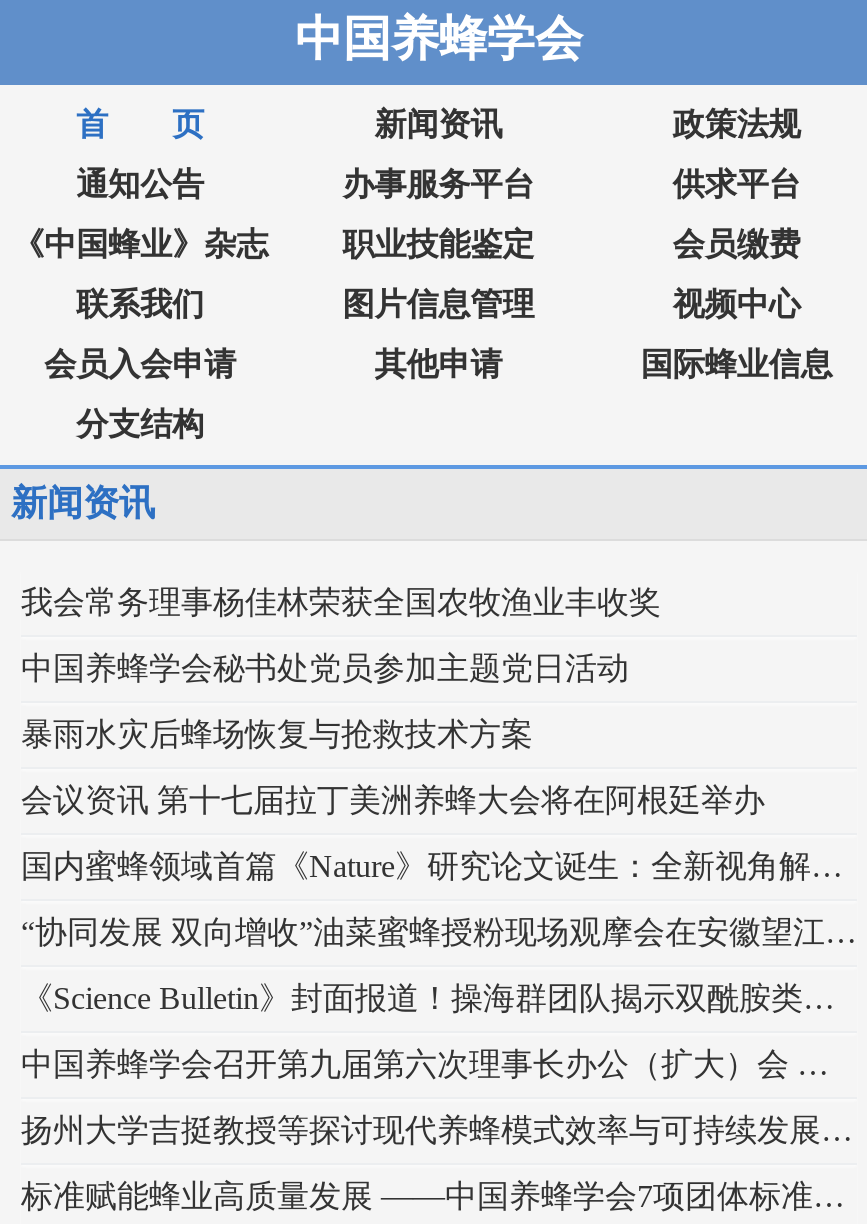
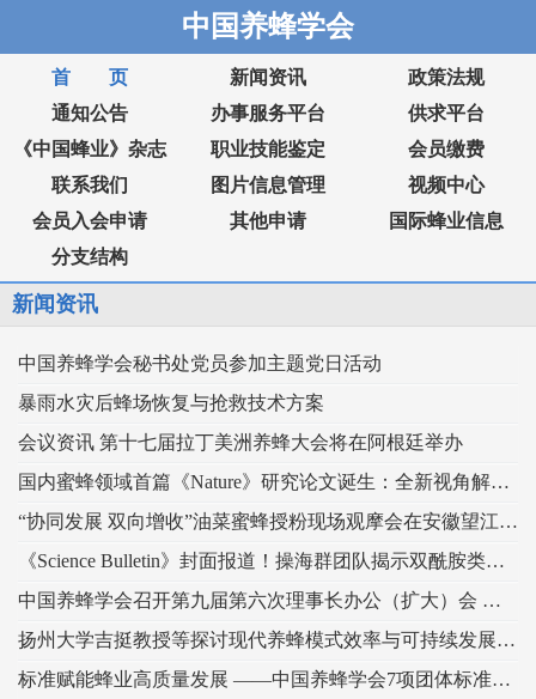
[21,585,661,619] 我会常务理事杨佳林荣获全国农牧渔业丰收奖 -> none

